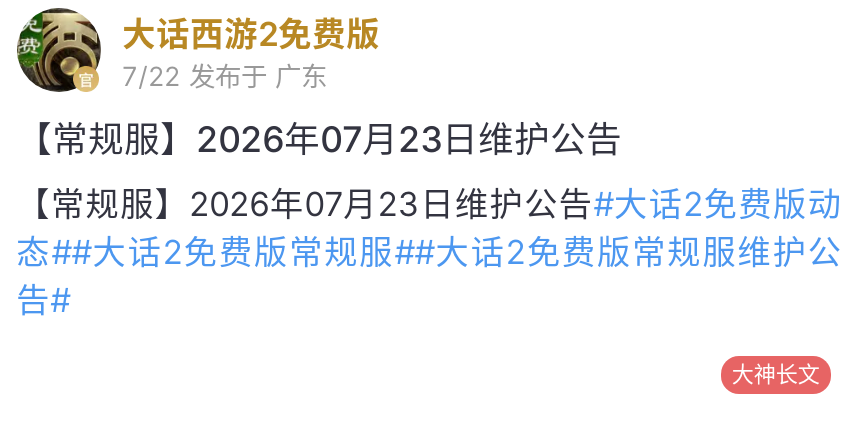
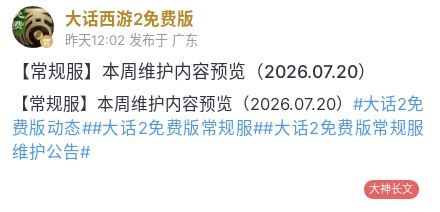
[122,60,327,92] 7/22 发布于 广东 -> [65,32,198,48] 昨天12:02 发布于 广东
[16,118,622,160] 【常规服】2026年07月23日维护公告 -> [12,61,376,82] 【常规服】本周维护内容预览（2026.07.20）
[16,184,842,320] 【常规服】2026年07月23日维护公告#大话2免费版动 | 态##大话2免费版常规服##大话2免费版常规服维护公 | 告# -> [12,94,424,162] 【常规服】本周维护内容预览（2026.07.20）#大话2免 | 费版动态##大话2免费版常规服##大话2免费版常规服 | 维护公告#

